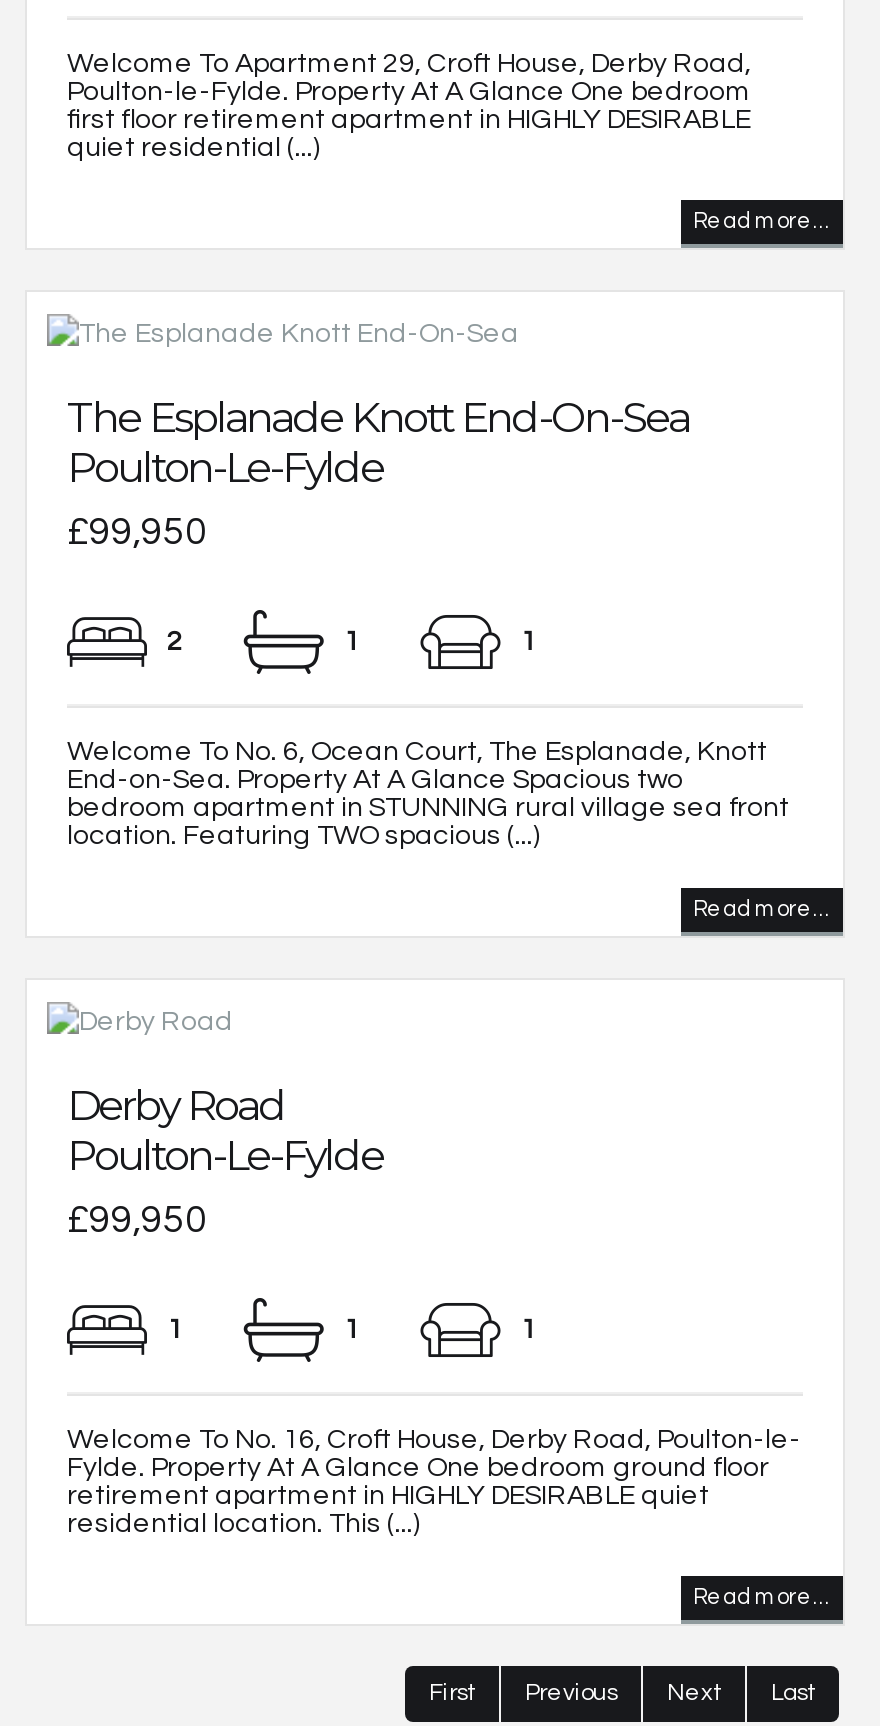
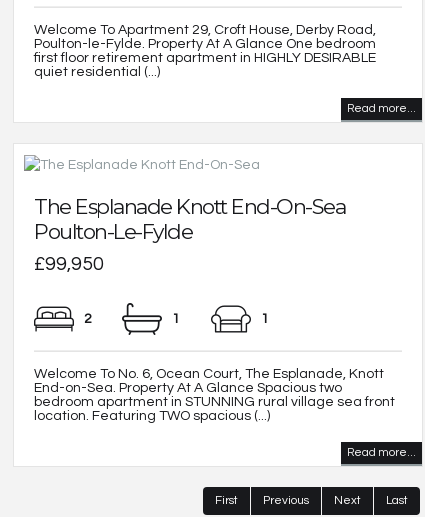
[67,1080,555,1344] Derby Road | Poulton-Le-Fylde | £99,950 | 1 | 1 | 1 -> none
[67,1426,831,1608] Welcome To No. 16, Croft House, Derby Road, Poulton-le- | Fylde. Property At A Glance One bedroom ground floor | retirement apartment in HIGHLY DESIRABLE quiet | residential location. This (...) | Read more... -> none

